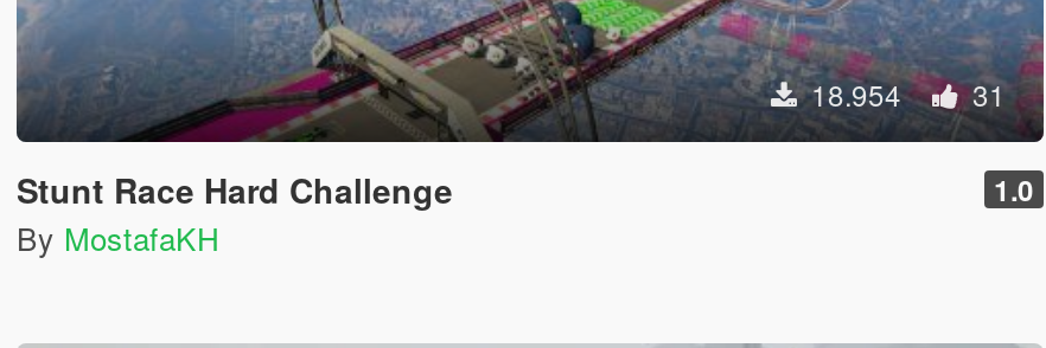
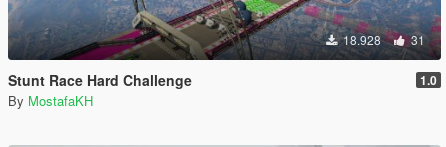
[804,73,1006,114] 18.954 31 -> [340,31,425,48] 18.928 31

